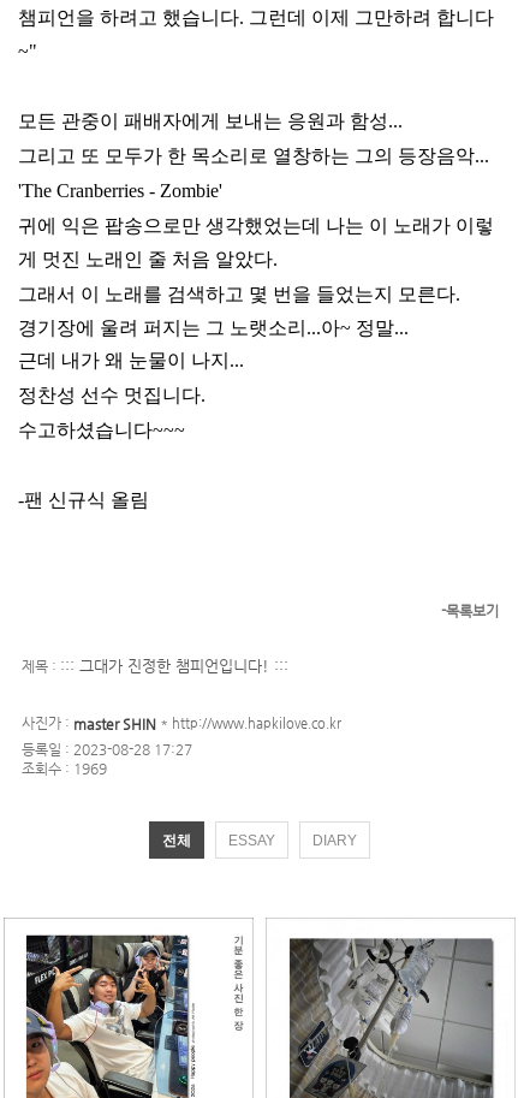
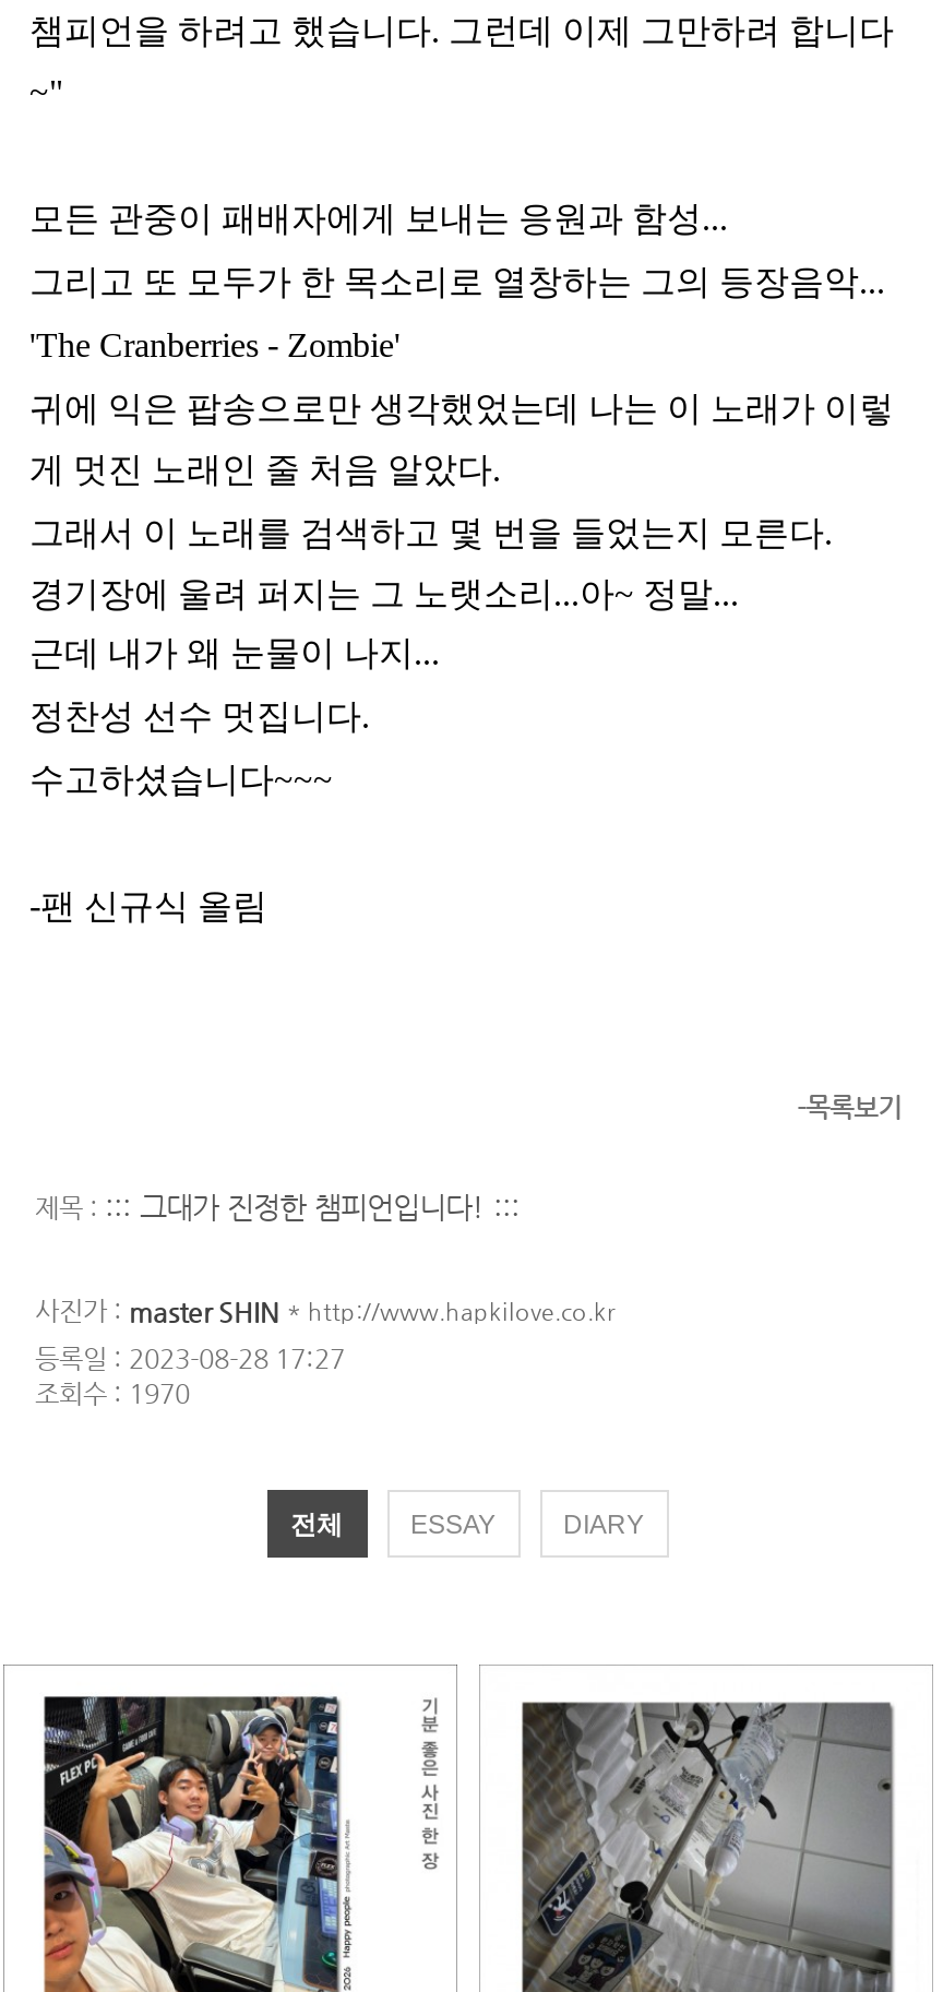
[21,760,106,776] 조회수 : 1969 -> [35,1378,190,1408] 조회수 : 1970

